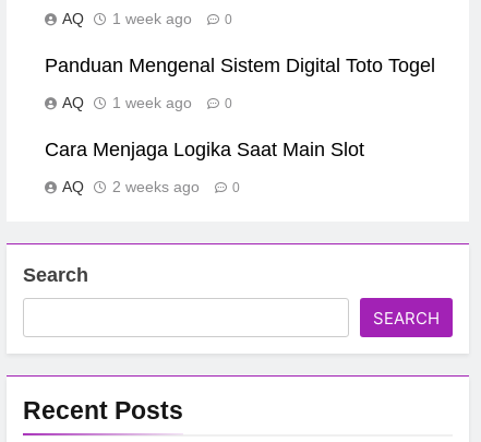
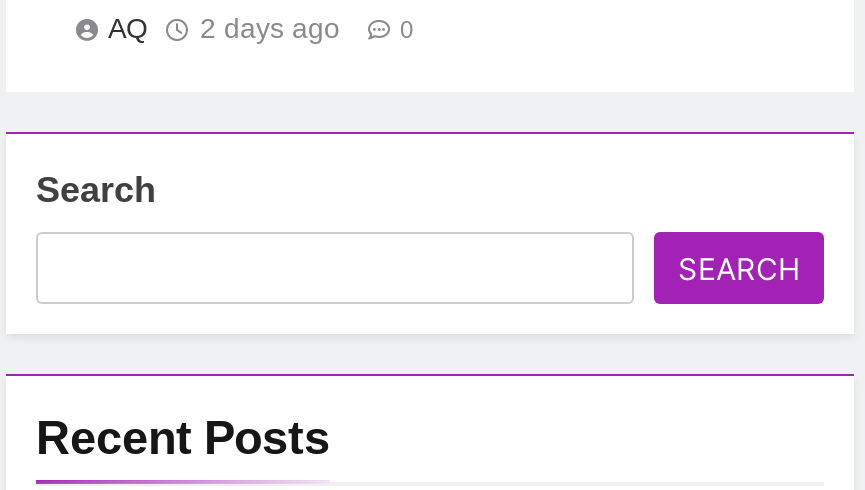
[45,10,435,195] 1 week ago | 0 | Panduan Mengenal Sistem Digital Toto Togel | AQ | 1 week ago | 0 | Cara Menjaga Logika Saat Main Slot | AQ | 2 weeks ago -> [200,12,340,44] 2 days ago

